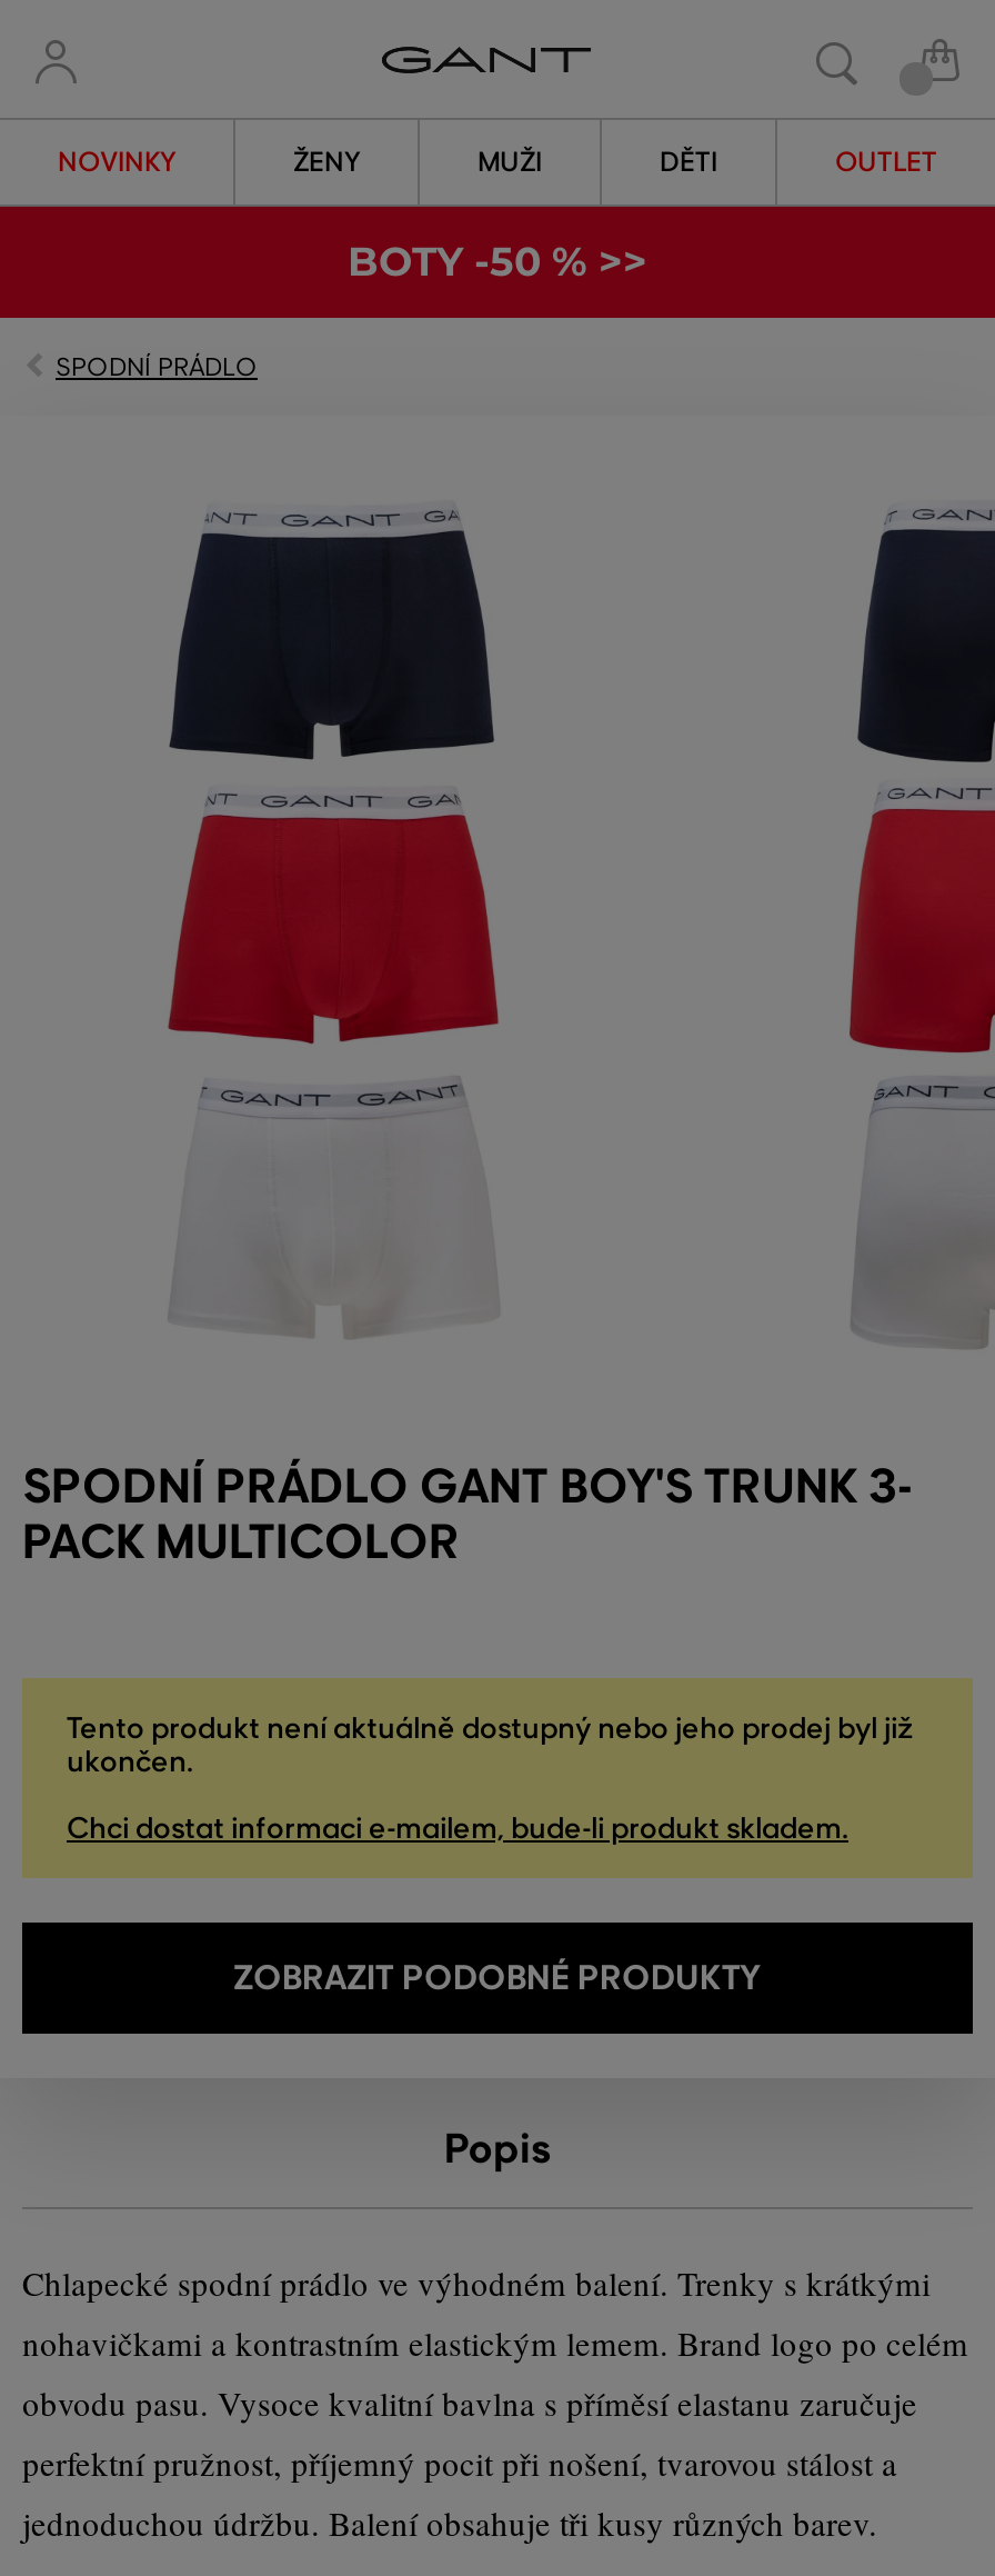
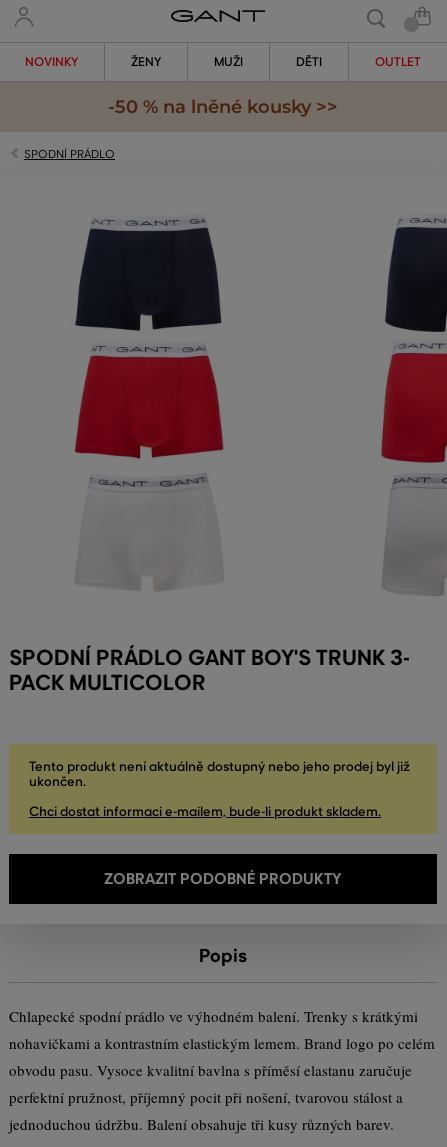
[348,238,647,287] BOTY -50 % >> -> [108,96,338,118] -50 % na lněné kousky >>

